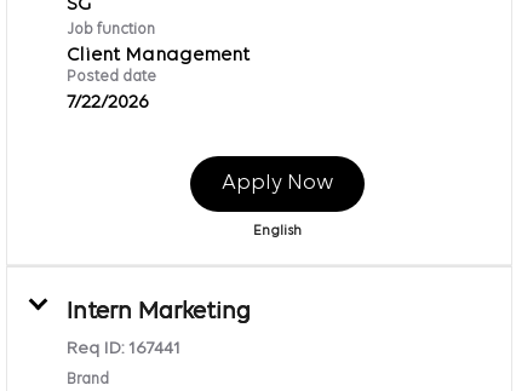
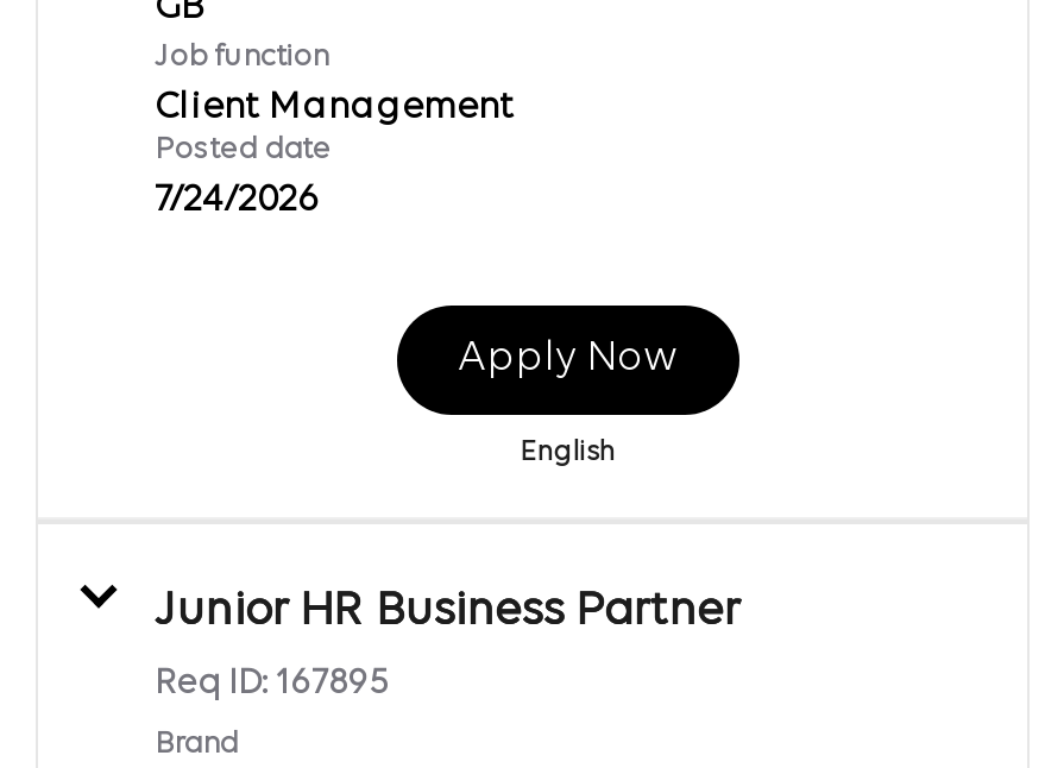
[67,93,149,112] 7/22/2026 -> [155,182,319,220] 7/24/2026
[67,300,251,324] Intern Marketing -> [155,588,739,636] Junior HR Business Partner
[67,340,180,358] Req ID: 167441 -> [155,667,388,703] Req ID: 167895

